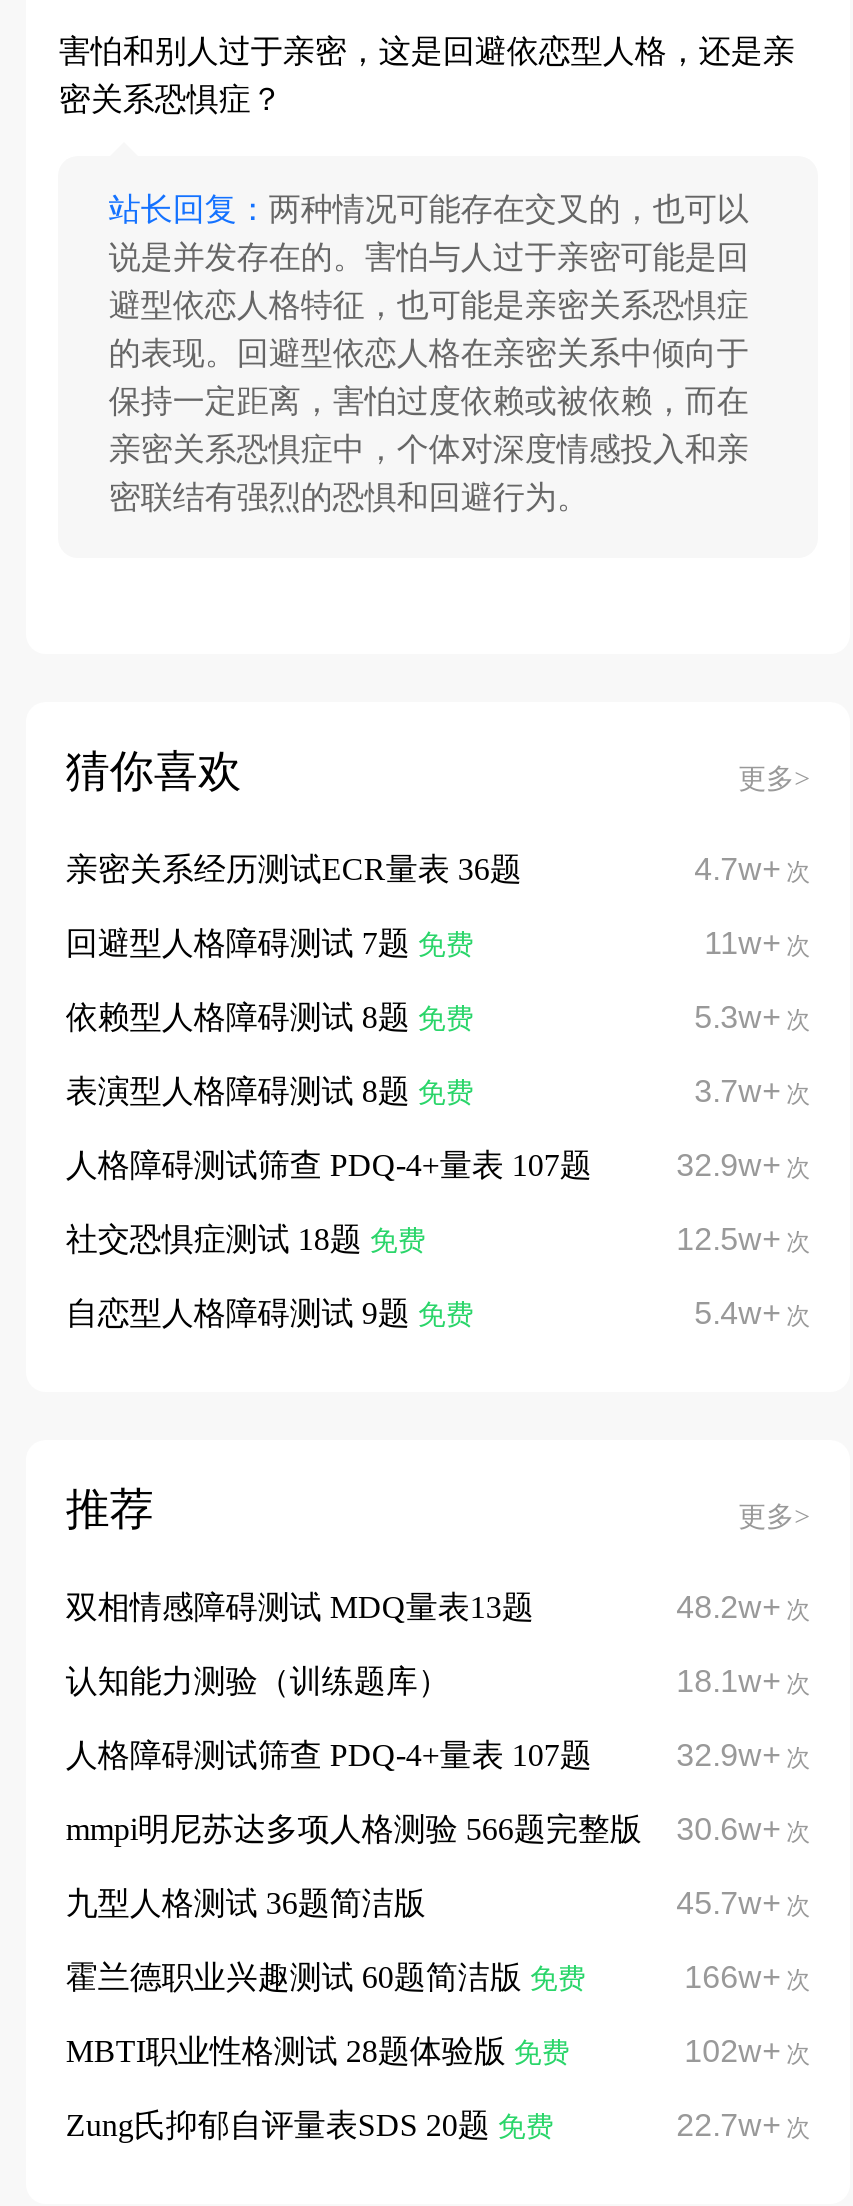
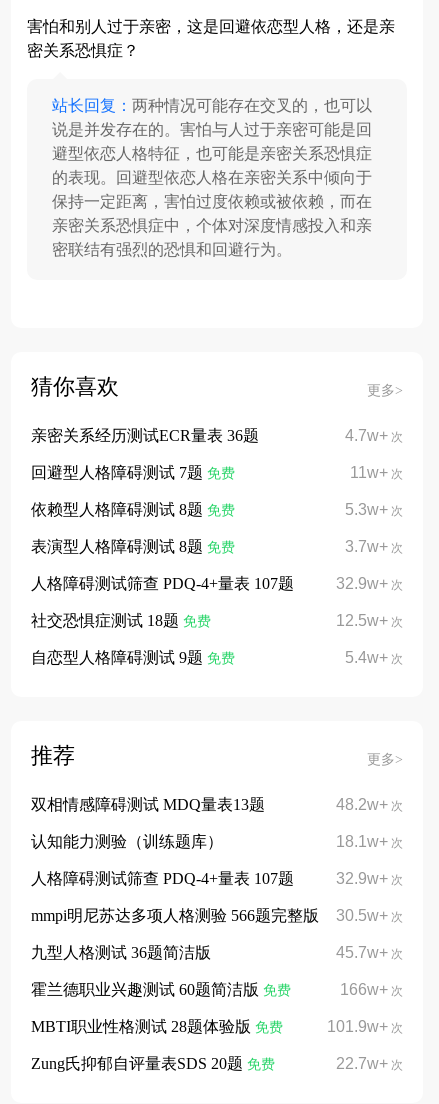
[66,1813,810,1847] mmpi明尼苏达多项人格测验 566题完整版 30.6w+ 次 -> [31,907,403,924] mmpi明尼苏达多项人格测验 566题完整版 30.5w+ 次
[684,2035,810,2069] 102w+ 次 -> [327,1018,403,1035] 101.9w+ 次

